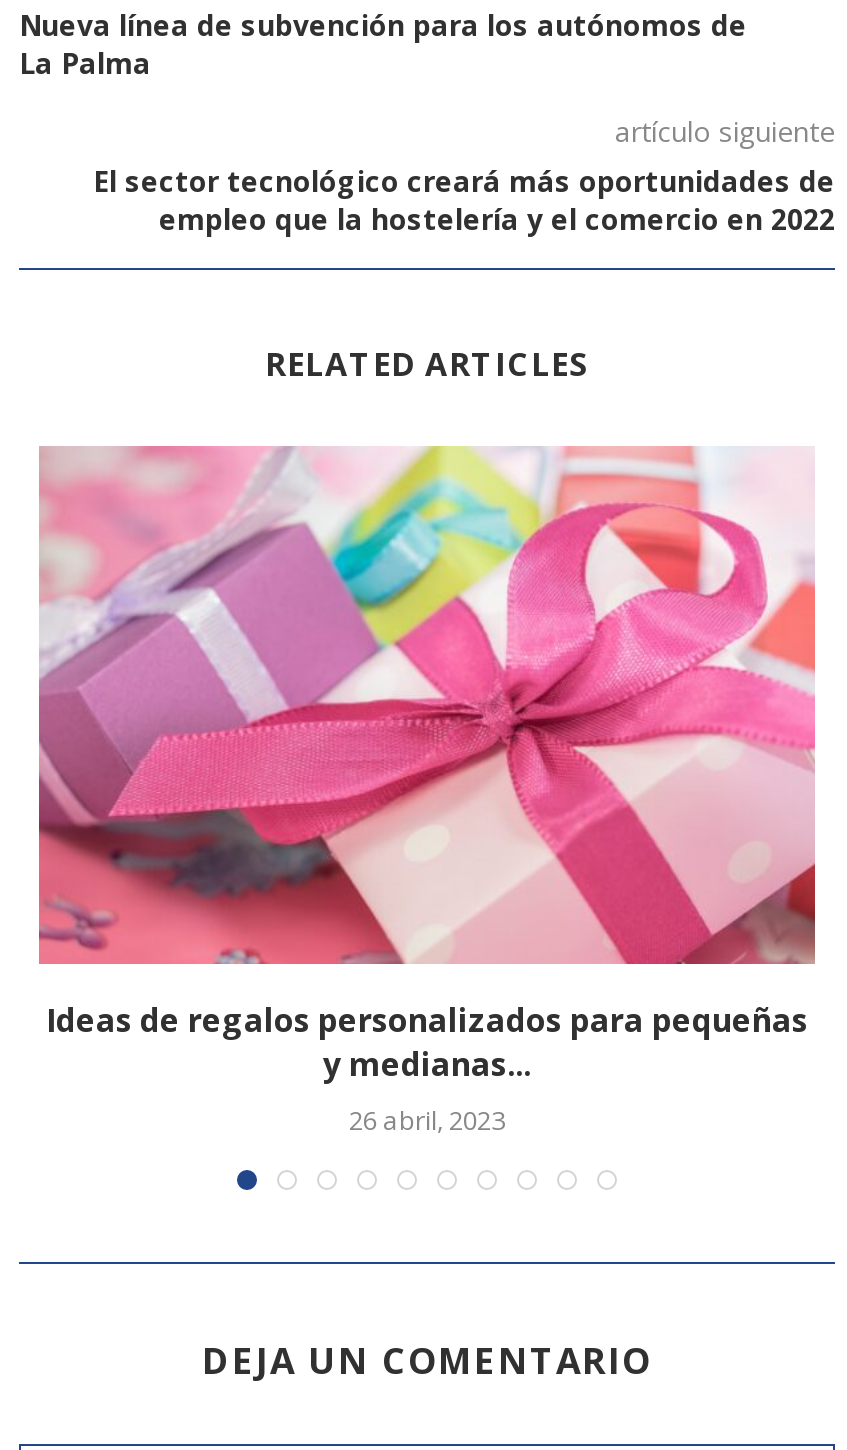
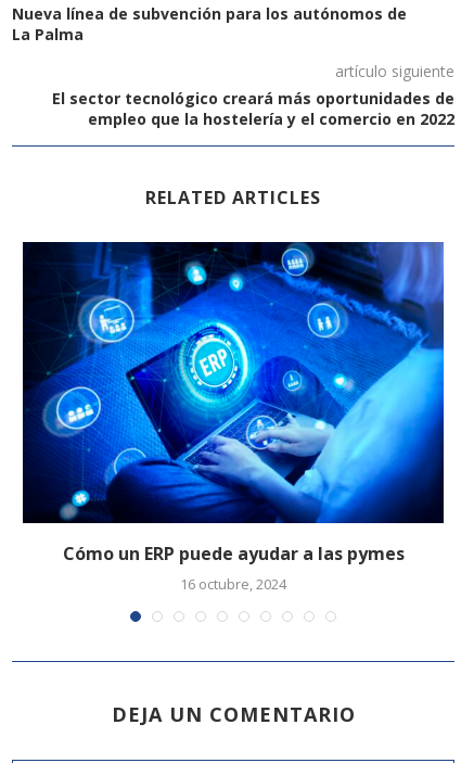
[37,444,817,1138] [image] | Ideas de regalos personalizados para pequeñas | y medianas... | 26 abril, 2023 -> [22,241,445,594] [image] | Cómo un ERP puede ayudar a las pymes | 16 octubre, 2024

